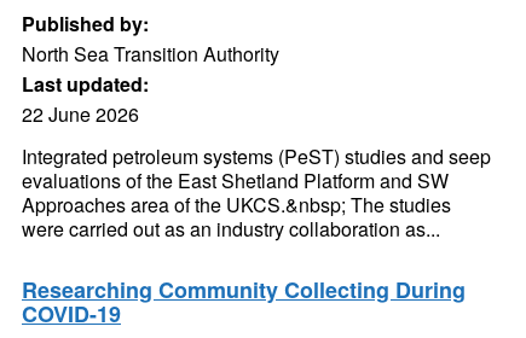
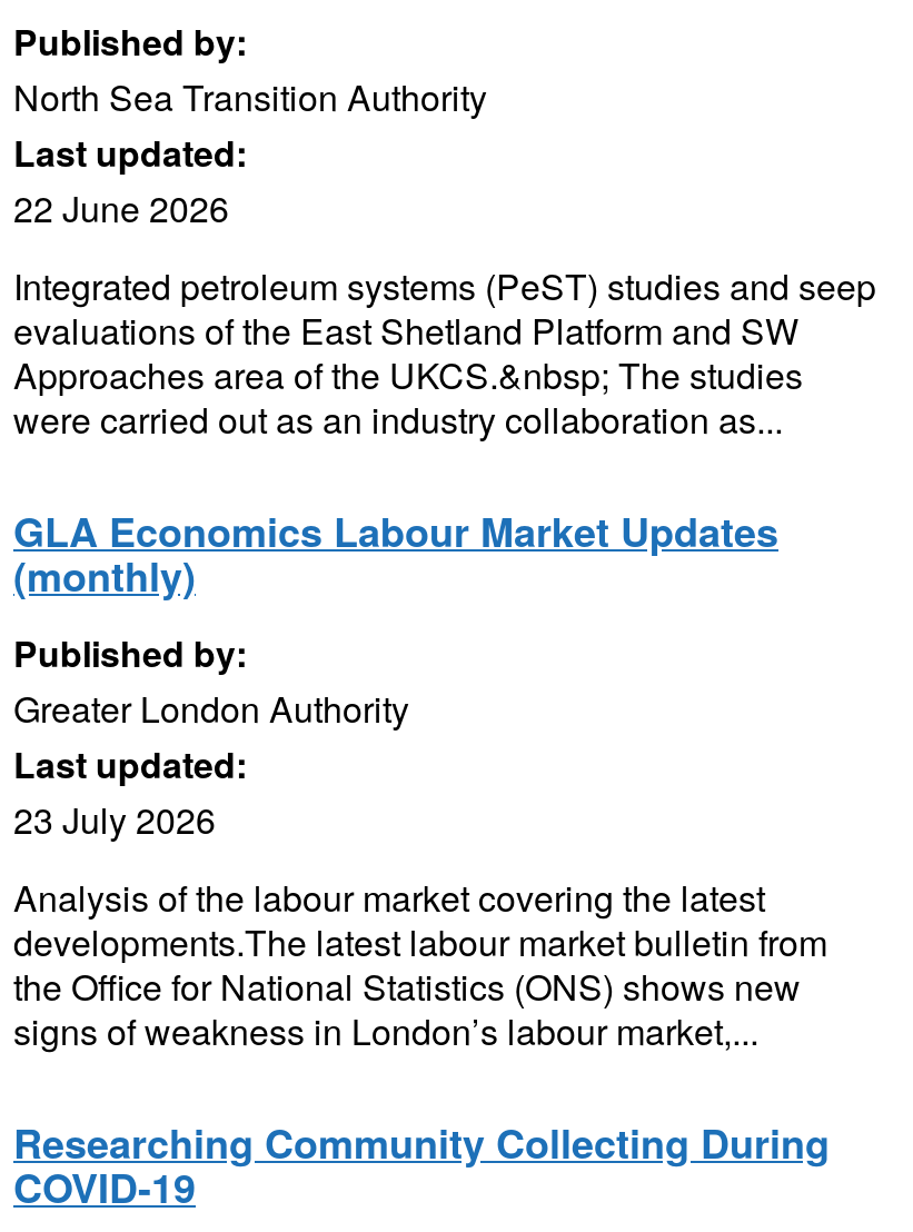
none -> [13,503,827,1056] GLA Economics Labour Market Updates | (monthly) | Published by: | Greater London Authority | Last updated: | 23 July 2026 | Analysis of the labour market covering the latest | developments.The latest labour market bulletin from | the Office for National Statistics (ONS) shows new | signs of weakness in London’s labour market,...

